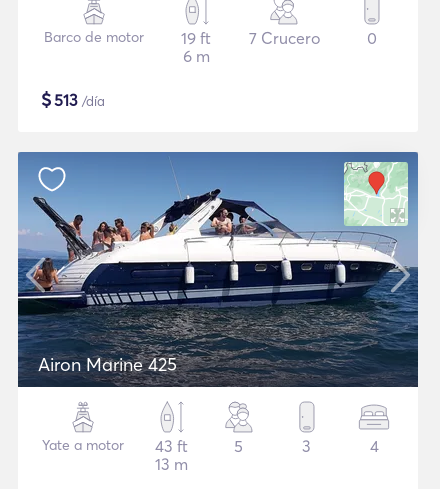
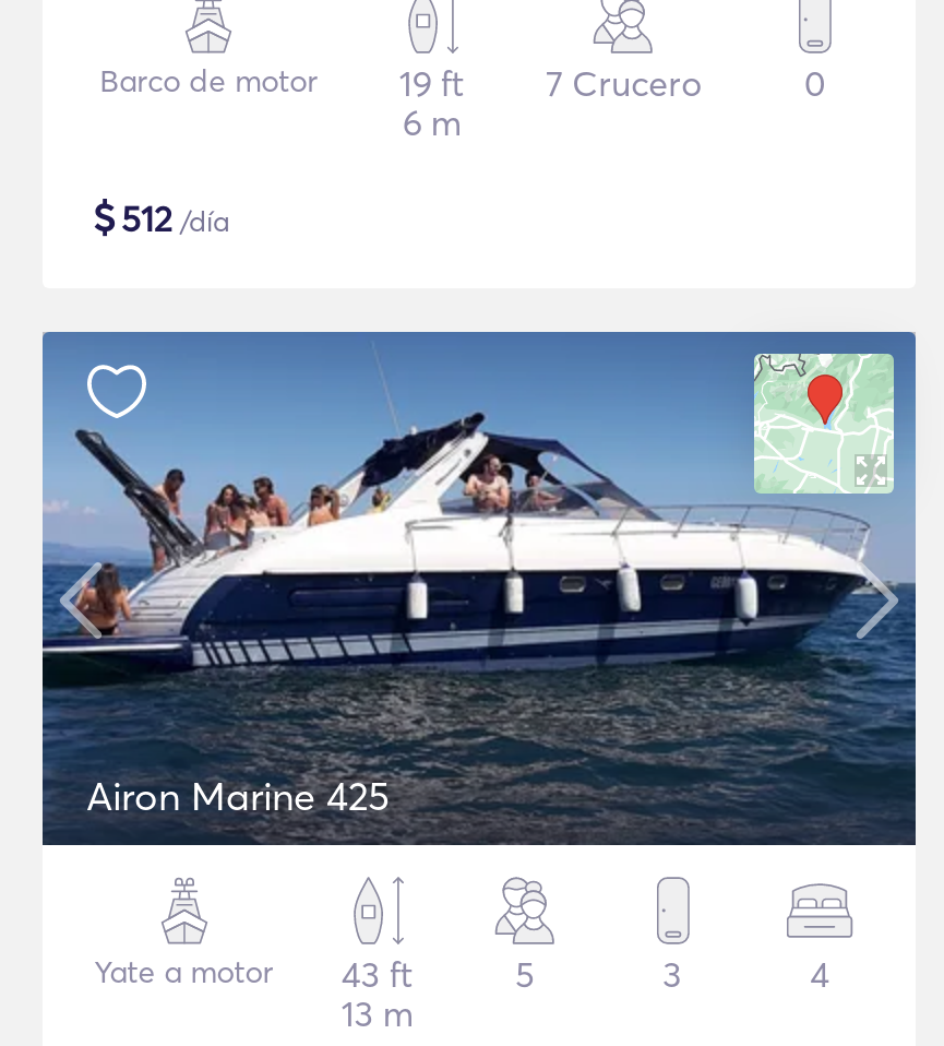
[41,88,105,111] $513 /día -> [93,192,230,242] $512 /día

